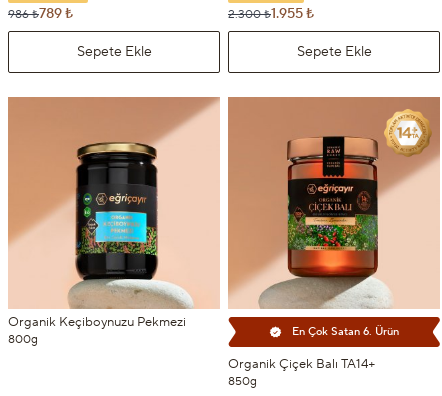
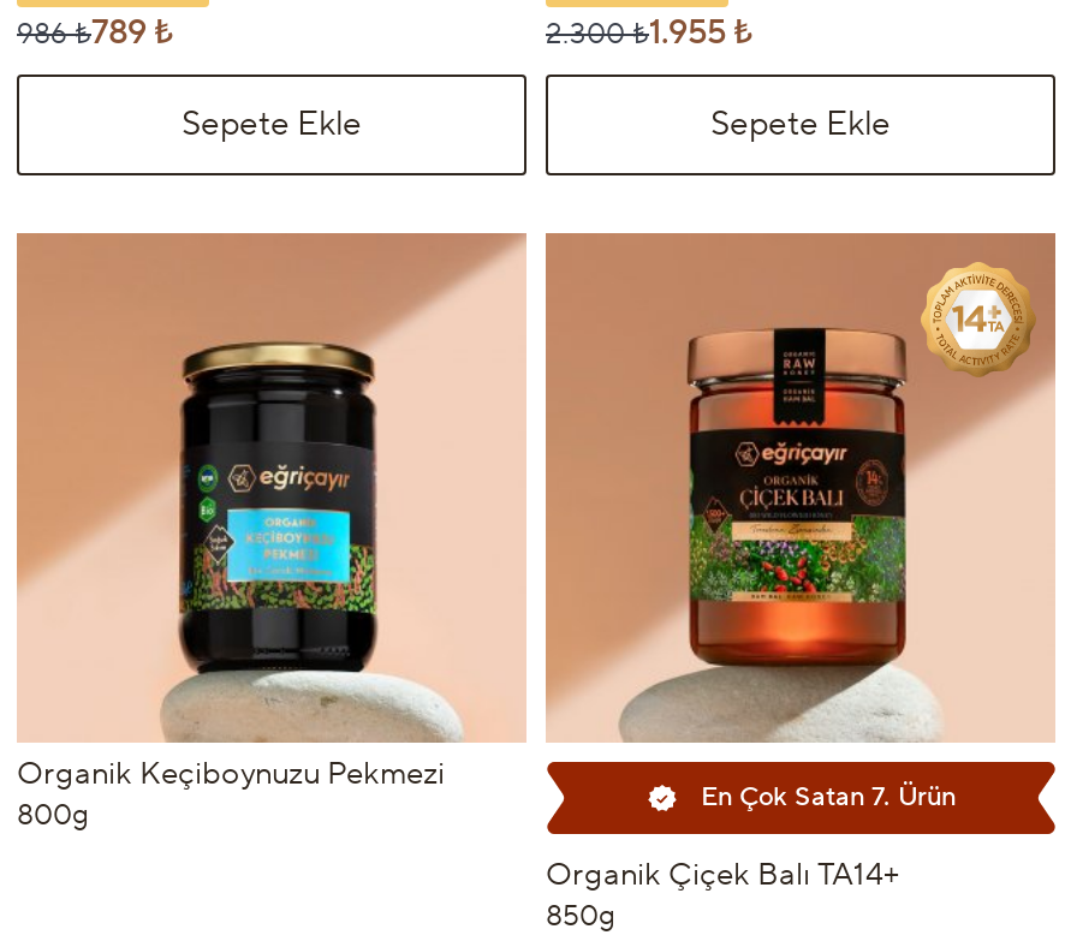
[292,325,399,339] En Çok Satan 6. Ürün -> [701,781,956,815] En Çok Satan 7. Ürün

